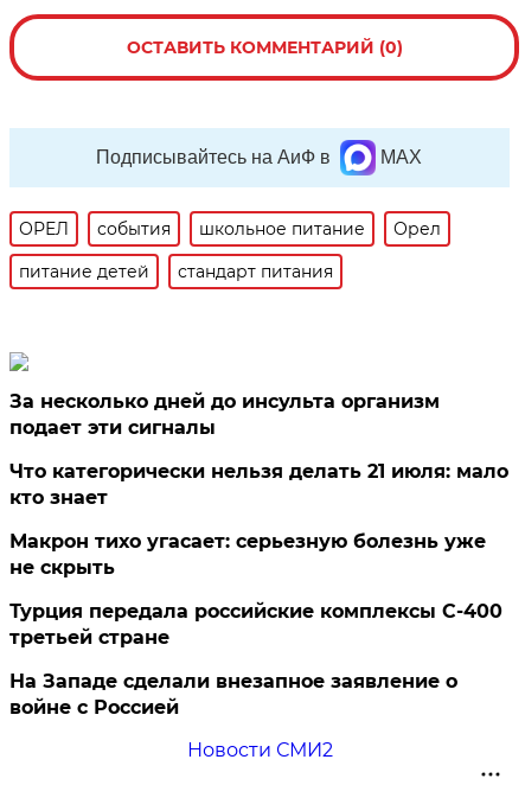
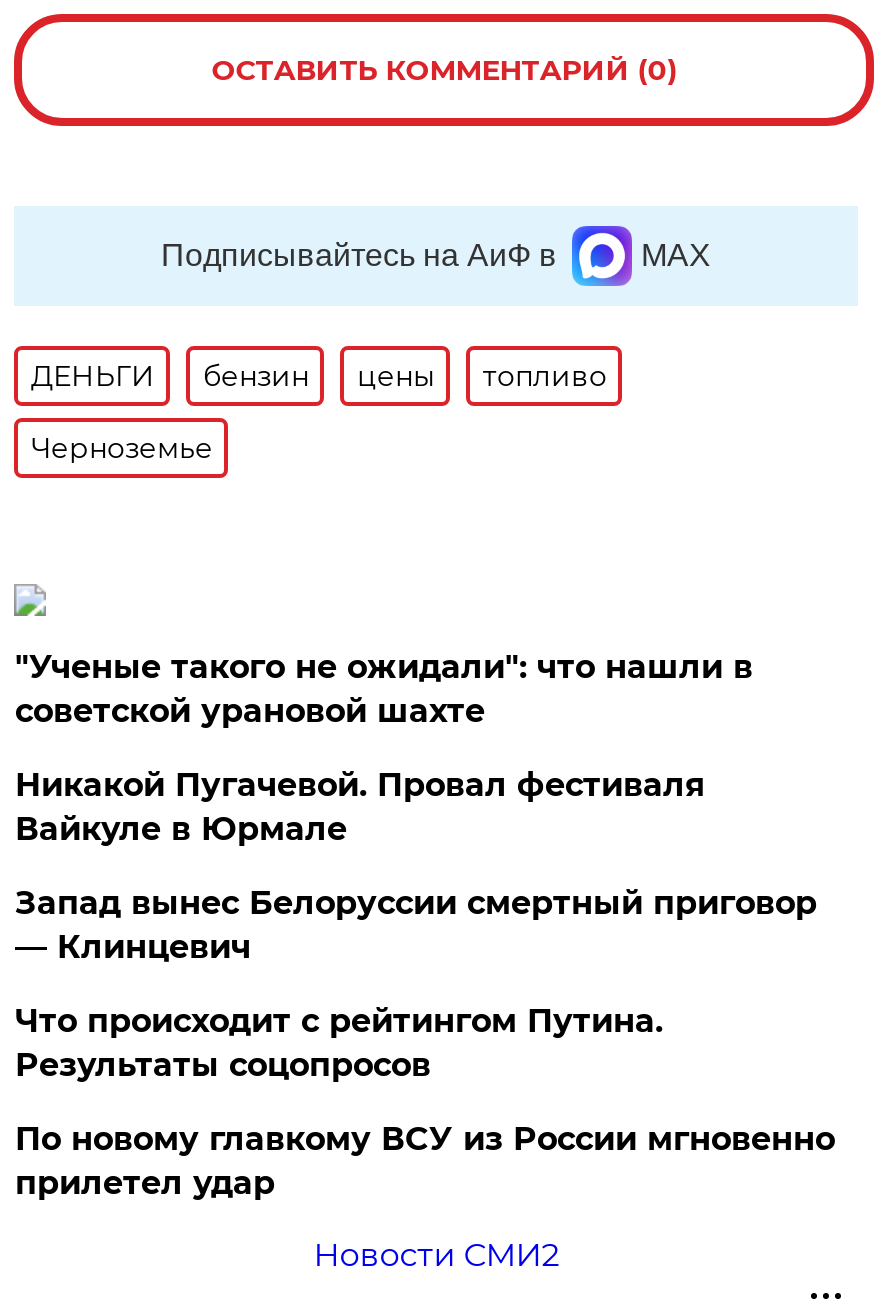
[19,218,441,240] ОРЕЛ | события | школьное питание | Орел -> [31,358,607,394] ДЕНЬГИ | бензин | цены | топливо
[19,261,333,282] питание детей | стандарт питания -> [31,430,213,466] Черноземье
[10,390,440,439] За несколько дней до инсульта организм | подает эти сигналы -> [15,648,753,730] "Ученые такого не ожидали": что нашли в | советской урановой шахте
[10,460,509,509] Что категорически нельзя делать 21 июля: мало | кто знает -> [15,766,705,848] Никакой Пугачевой. Провал фестиваля | Вайкуле в Юрмале
[10,530,486,579] Макрон тихо угасает: серьезную болезнь уже | не скрыть -> [15,884,817,966] Запад вынес Белоруссии смертный приговор | — Клинцевич
[10,600,503,649] Турция передала российские комплексы С-400 | третьей стране -> [15,1002,663,1084] Что происходит с рейтингом Путина. | Результаты соцопросов
[10,670,458,719] На Западе сделали внезапное заявление о | войне с Россией -> [15,1120,835,1202] По новому главкому ВСУ из России мгновенно | прилетел удар

